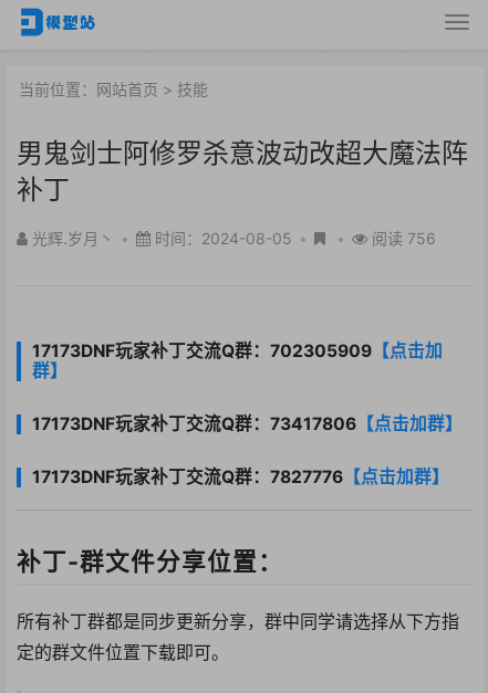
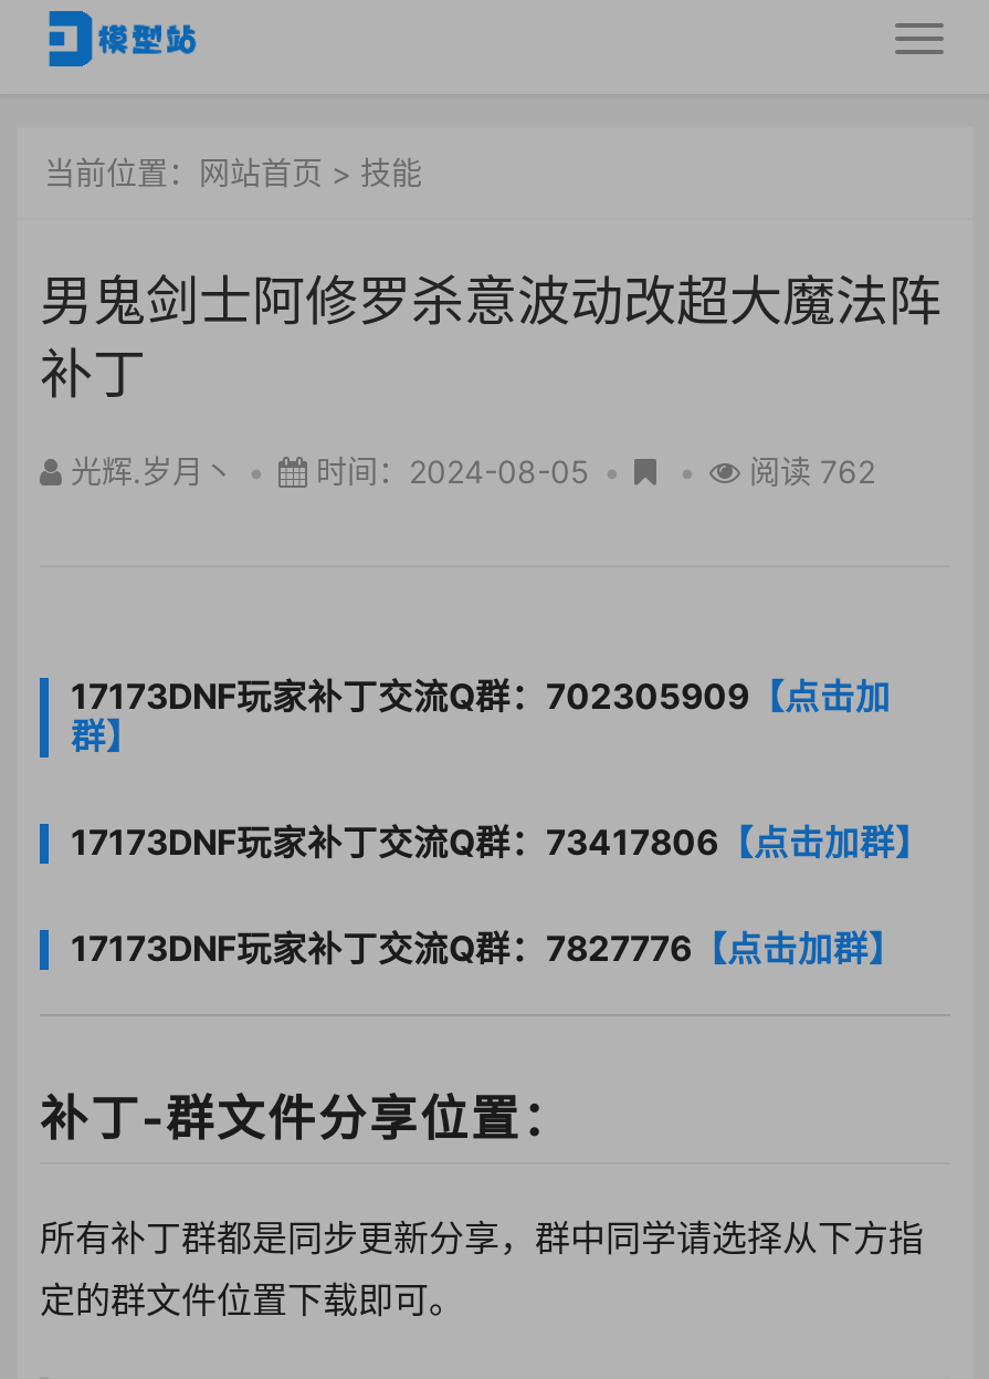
[367,229,440,248] 阅读 756 -> [740,452,884,490] 阅读 762

